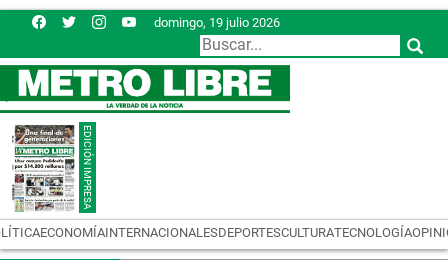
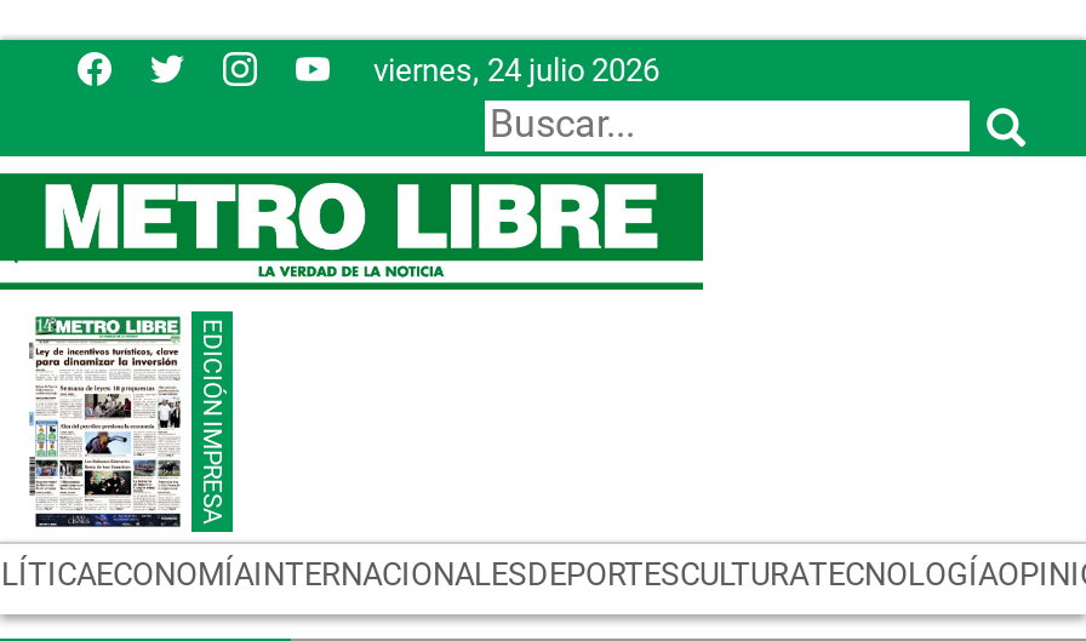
[154,15,280,30] domingo, 19 julio 2026 -> [373,52,659,88] viernes, 24 julio 2026
[14,124,75,211] [image] -> [32,316,182,530] [image]

